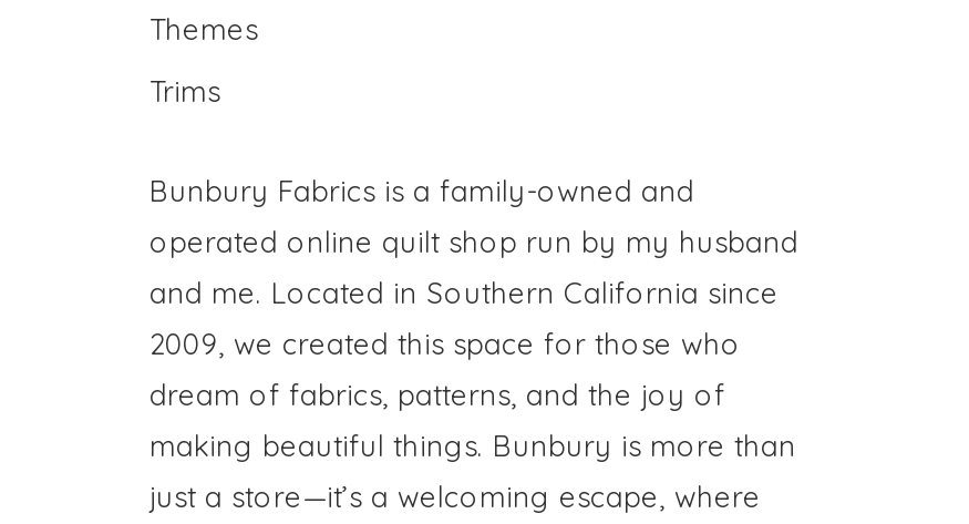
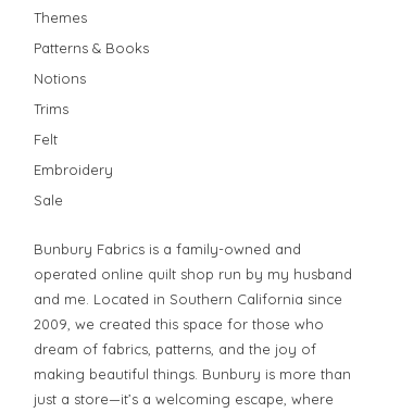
none -> [34,39,149,87] Patterns & Books | Notions
none -> [34,130,113,208] Felt | Embroidery | Sale

